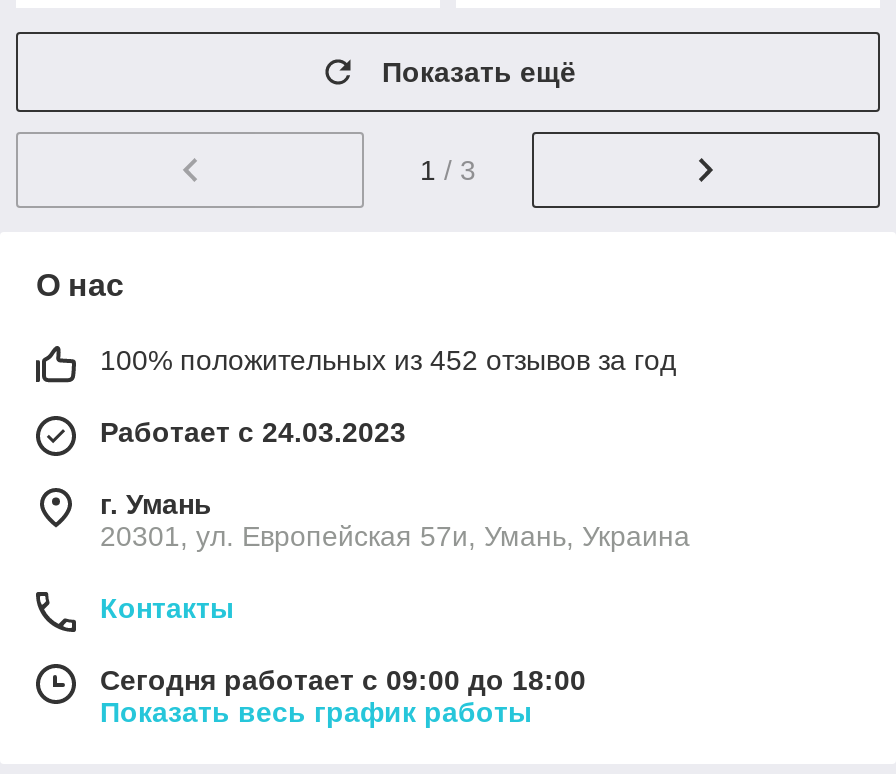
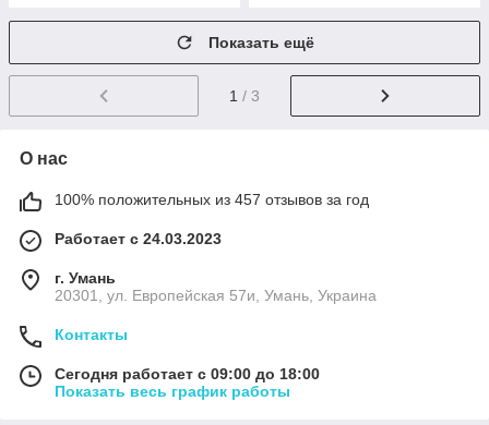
[100,344,676,376] 100% положительных из 452 отзывов за год -> [55,191,369,208] 100% положительных из 457 отзывов за год

